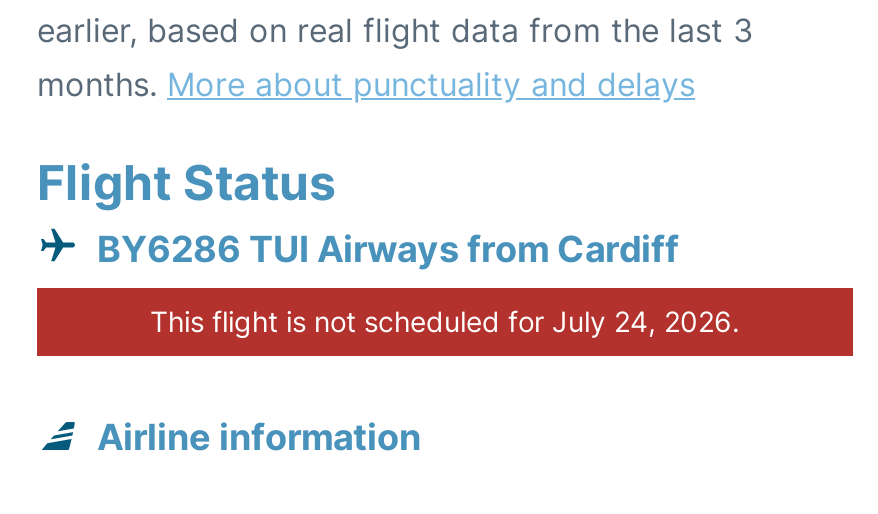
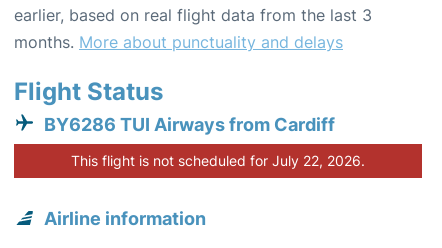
[150,304,740,338] This flight is not scheduled for July 24, 2026. -> [71,152,365,169] This flight is not scheduled for July 22, 2026.

